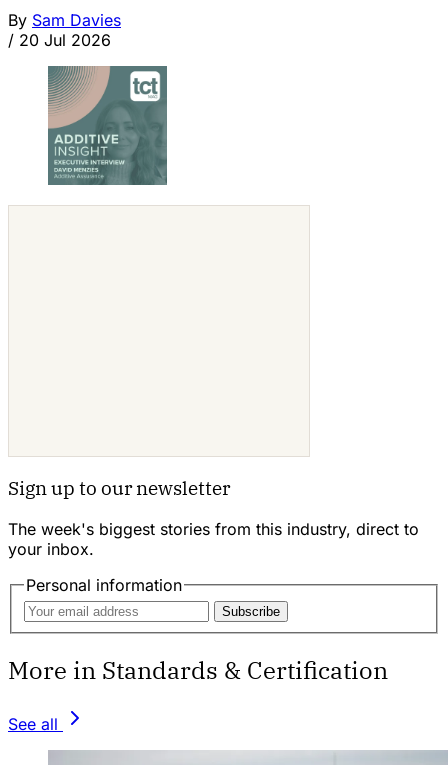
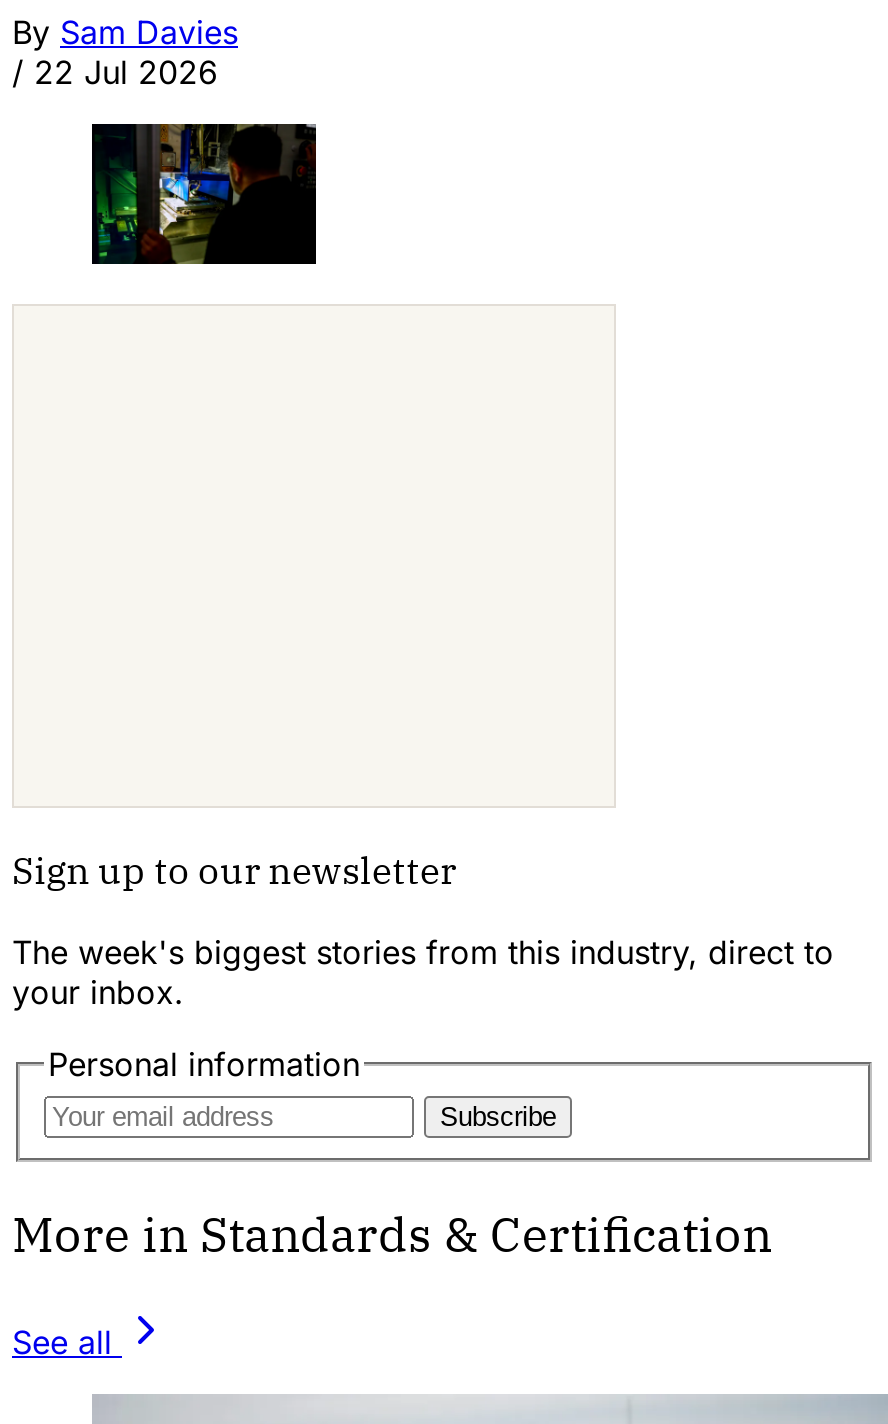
[8,30,111,50] / 20 Jul 2026 -> [12,53,218,93] / 22 Jul 2026
[47,65,168,186] [image] -> [90,123,330,265] [image]

